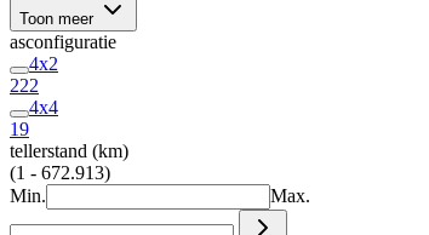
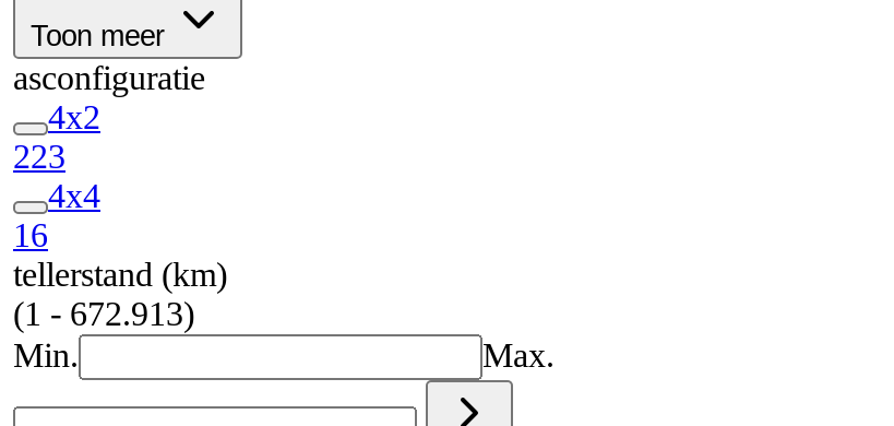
[10,75,39,96] 222 -> [13,138,65,175] 223
[10,119,29,140] 19 -> [13,217,48,254] 16

